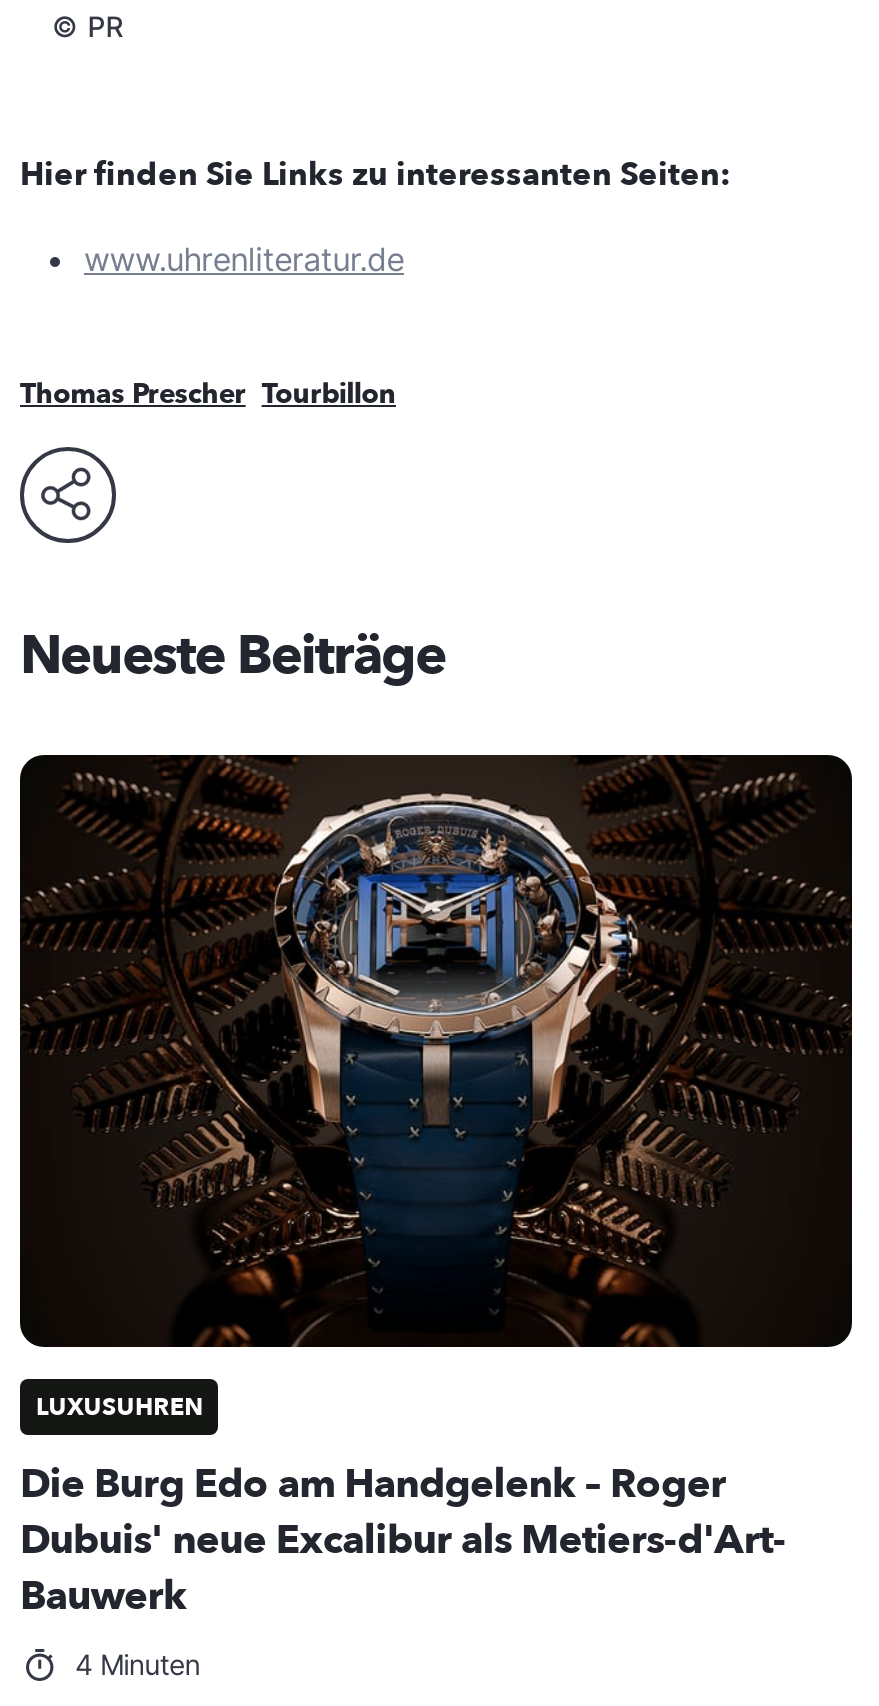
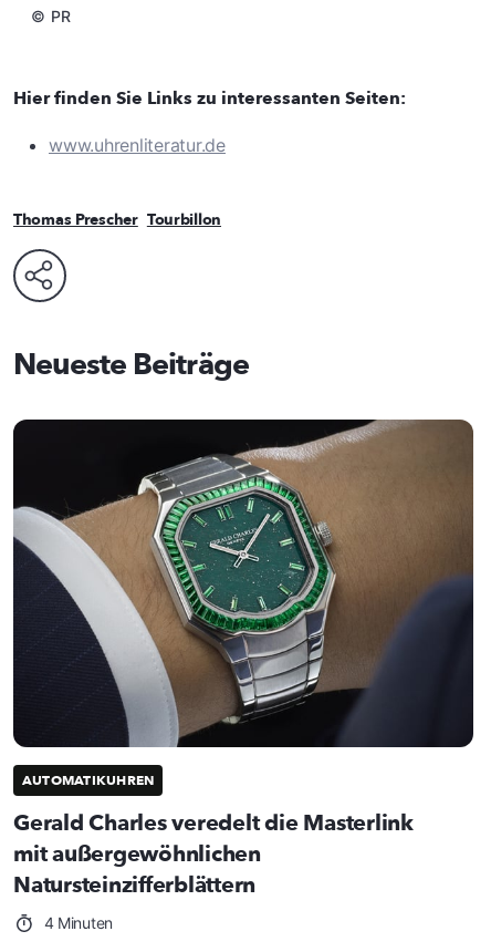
[20,753,852,1423] [image] | LUXUSUHREN -> [13,418,473,789] [image] | AUTOMATIKUHREN
[20,1457,786,1623] Die Burg Edo am Handgelenk – Roger | Dubuis' neue Excalibur als Metiers-d'Art- | Bauwerk -> [13,808,413,900] Gerald Charles veredelt die Masterlink | mit außergewöhnlichen | Natursteinzifferblättern

